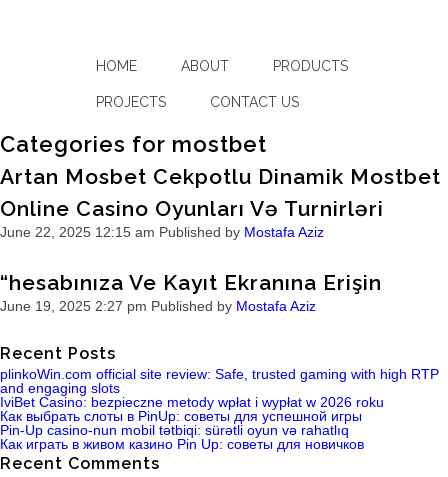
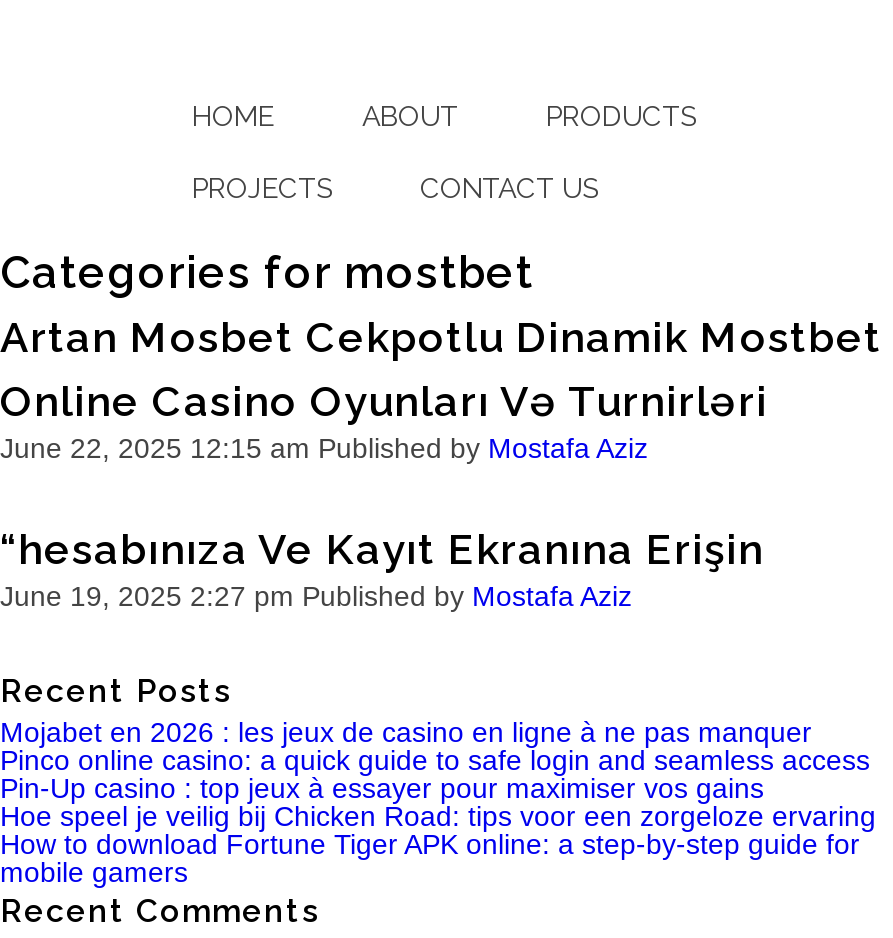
[0,366,439,452] plinkoWin.com official site review: Safe, trusted gaming with high RTP | and engaging slots | IviBet Casino: bezpieczne metody wpłat i wypłat w 2026 roku | Как выбрать слоты в PinUp: советы для успешной игры | Pin-Up casino-nun mobil tətbiqi: sürətli oyun və rahatlıq | Как играть в живом казино Pin Up: советы для новичков -> [0,716,876,888] Mojabet en 2026 : les jeux de casino en ligne à ne pas manquer | Pinco online casino: a quick guide to safe login and seamless access | Pin-Up casino : top jeux à essayer pour maximiser vos gains | Hoe speel je veilig bij Chicken Road: tips voor een zorgeloze ervaring | How to download Fortune Tiger APK online: a step-by-step guide for | mobile gamers

